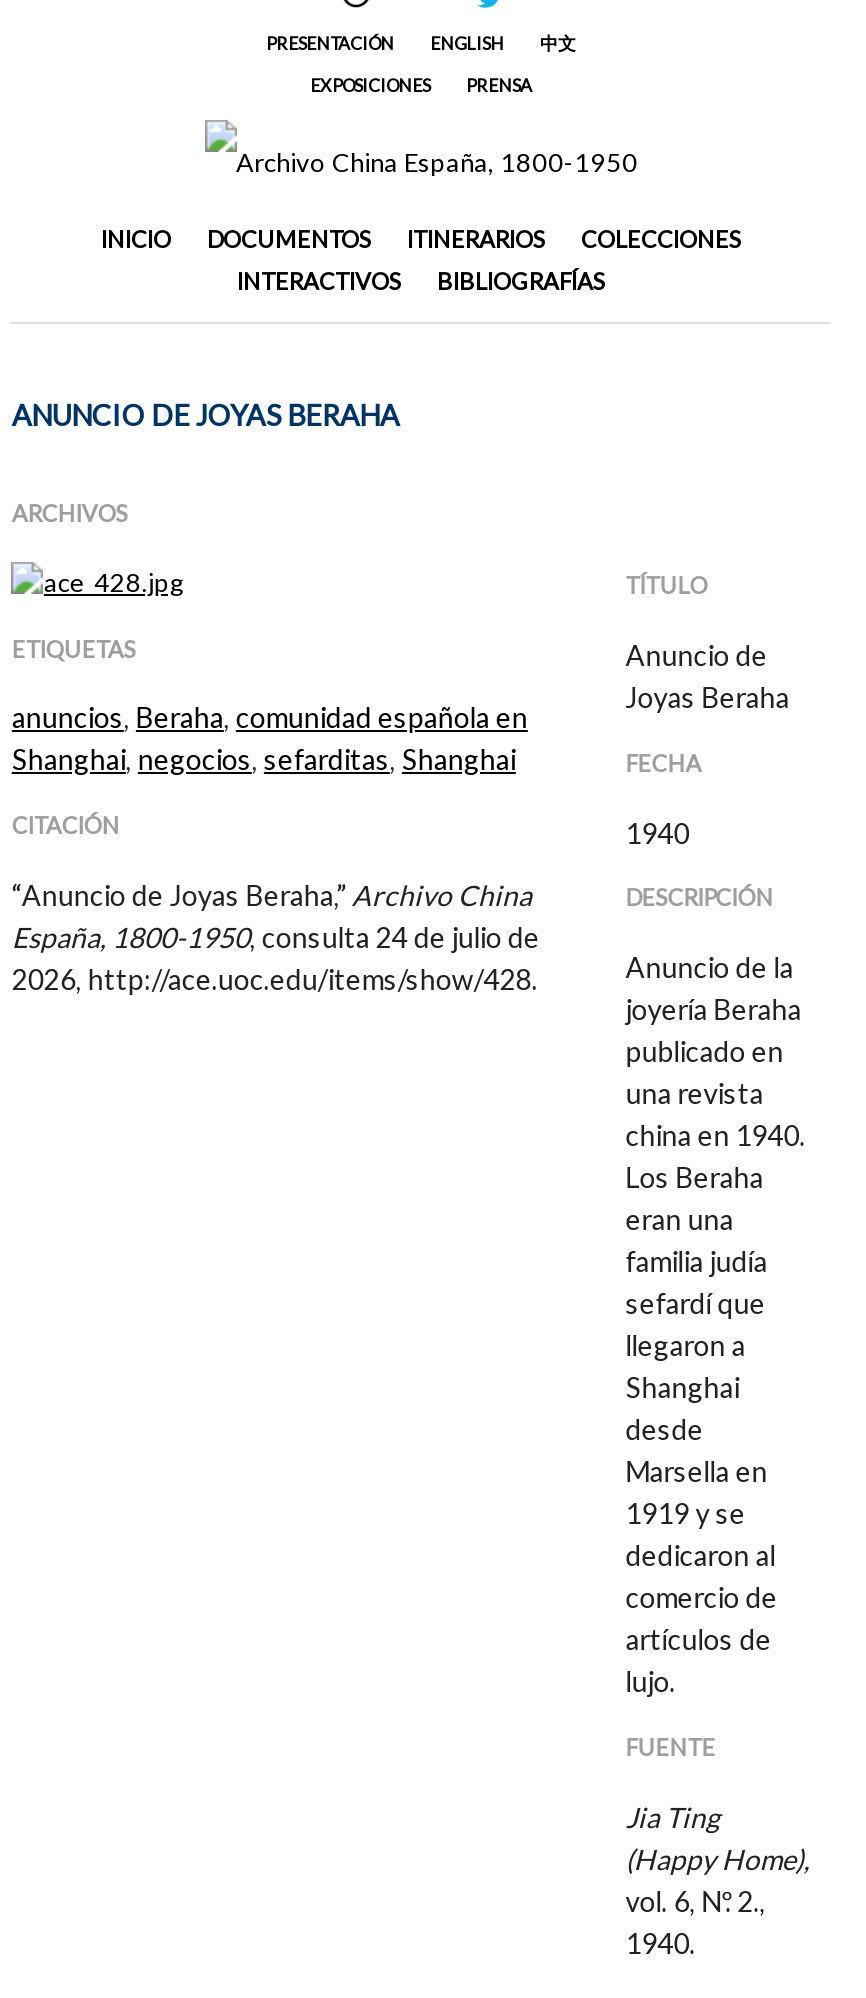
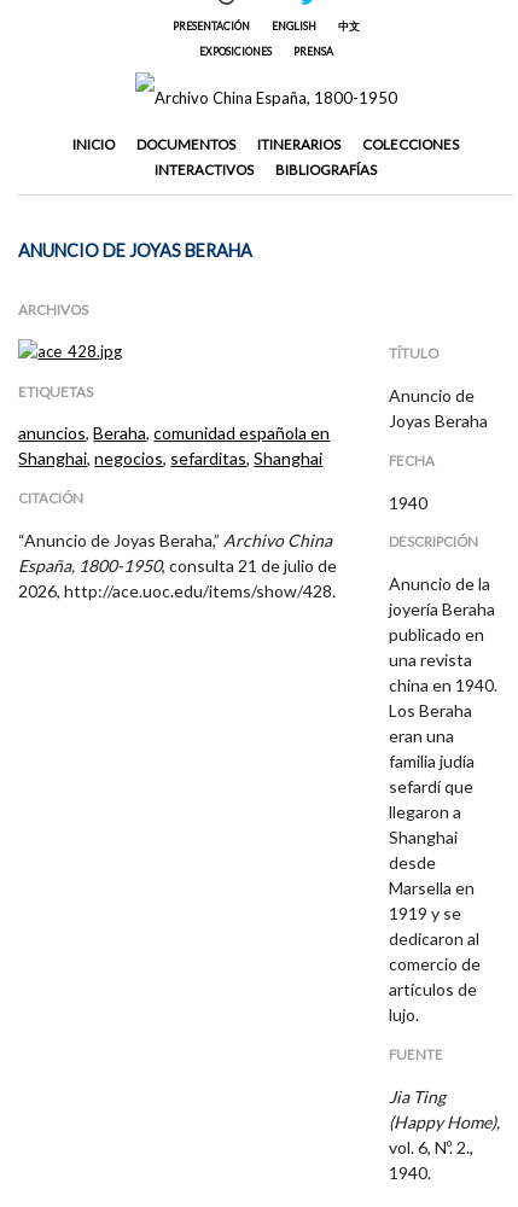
[12,920,540,954] España, 1800-1950, consulta 24 de julio de -> [19,555,337,575] España, 1800-1950, consulta 21 de julio de

